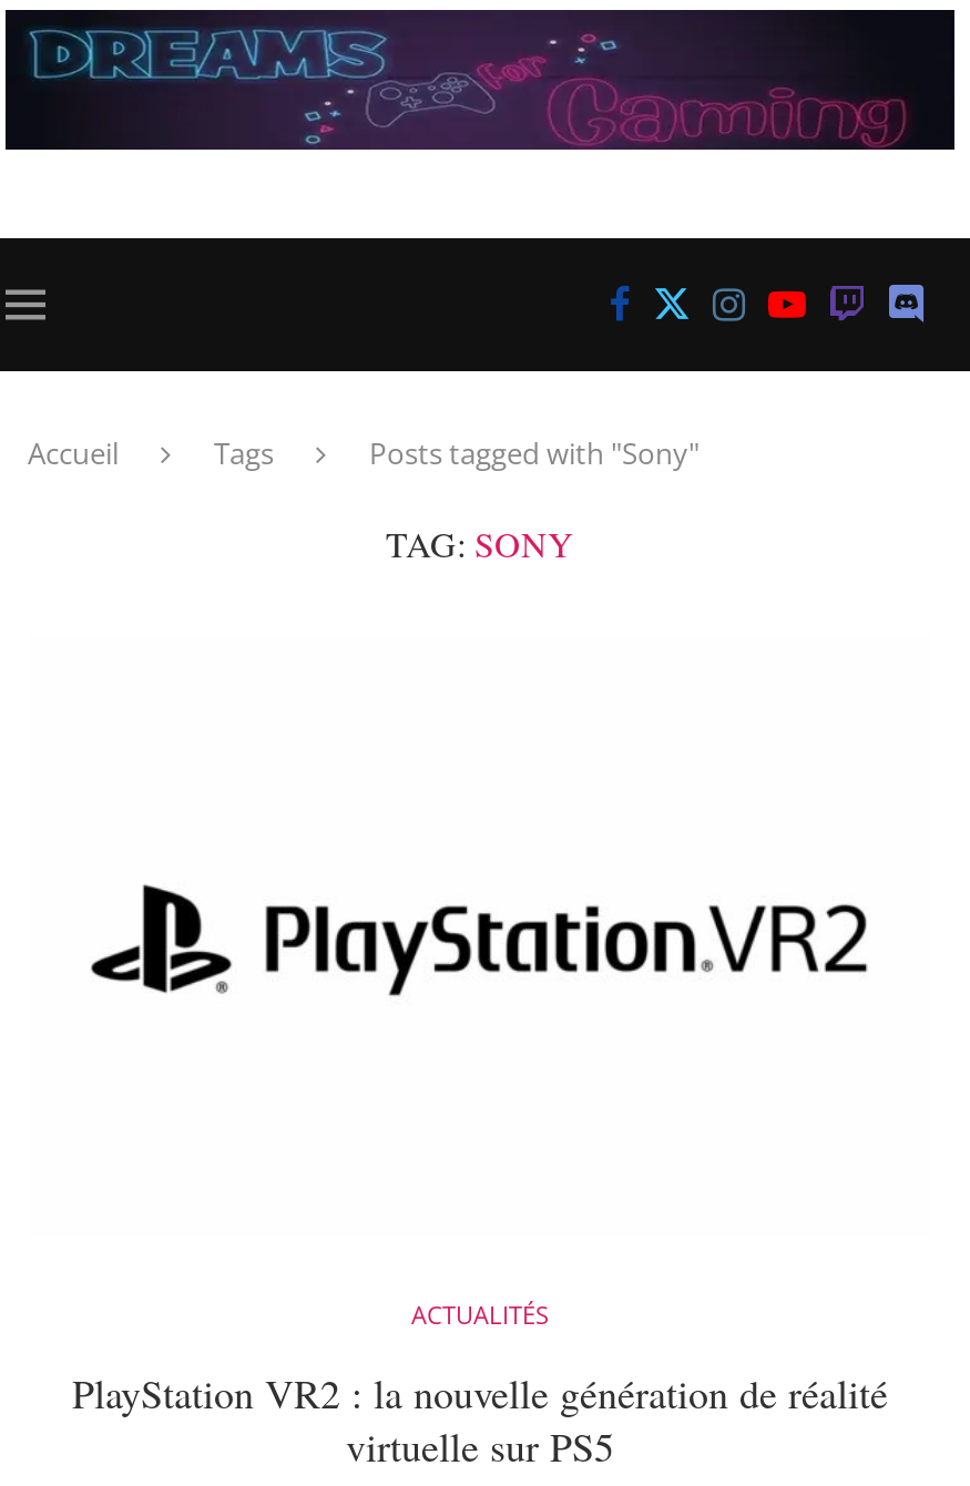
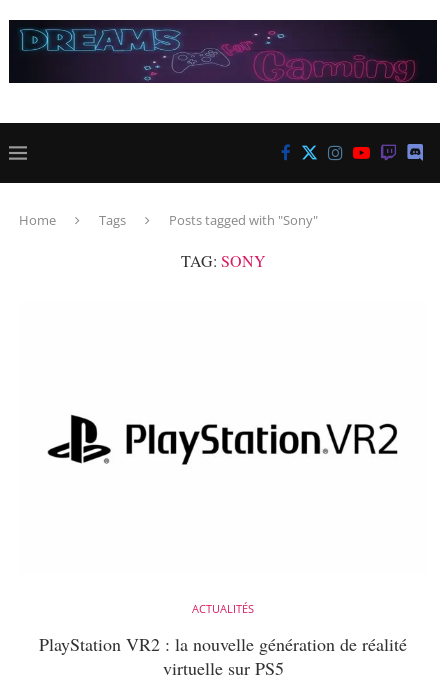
[28,433,119,473] Accueil -> [19,211,56,229] Home

